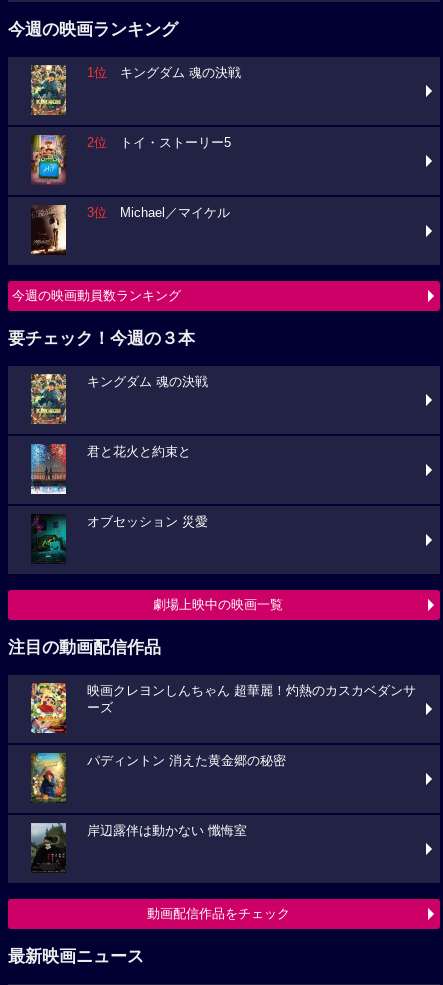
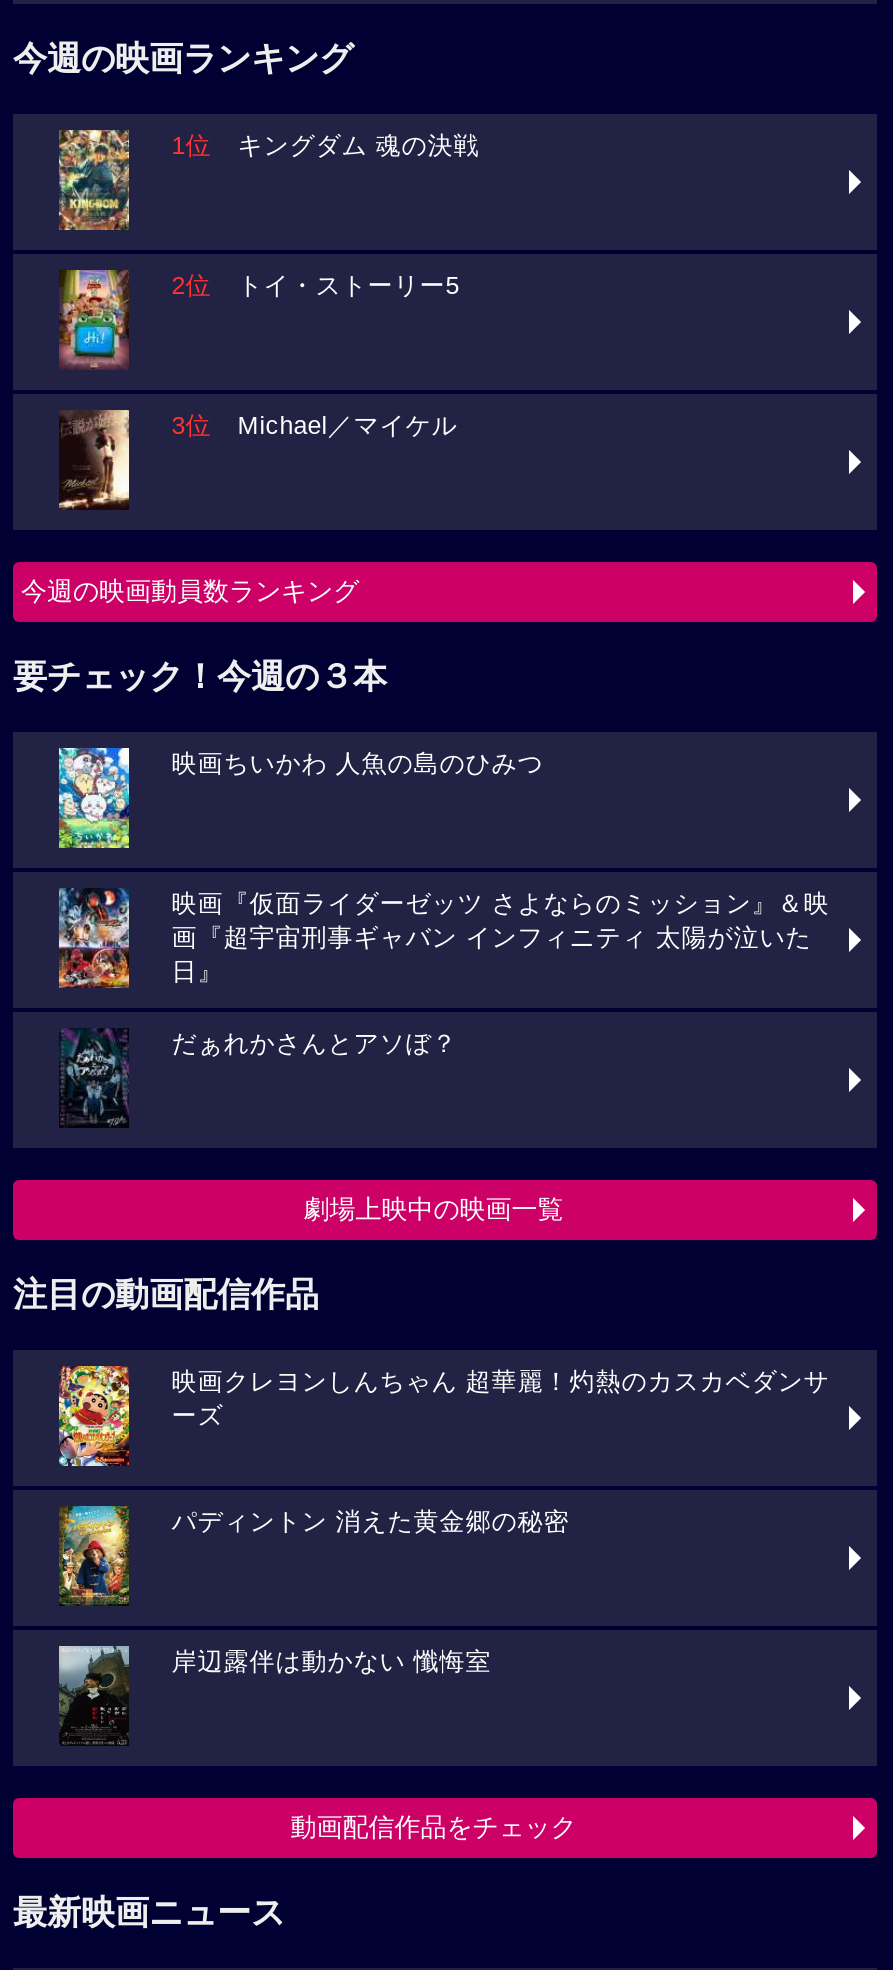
[30,373,208,425] [image] | キングダム 魂の決戦 -> [57,746,544,850] [image] | 映画ちいかわ 人魚の島のひみつ
[30,443,191,495] [image] | 君と花火と約束と -> [57,888,830,988] [image] | 映画『仮面ライダーゼッツ さよならのミッション』＆映 | 画『超宇宙刑事ギャバン インフィニティ 太陽が泣いた | 日』
[31,514,208,561] [image] | オブセッション 災愛 -> [61,1028,458,1124] [image] | だぁれかさんとアソぼ？

